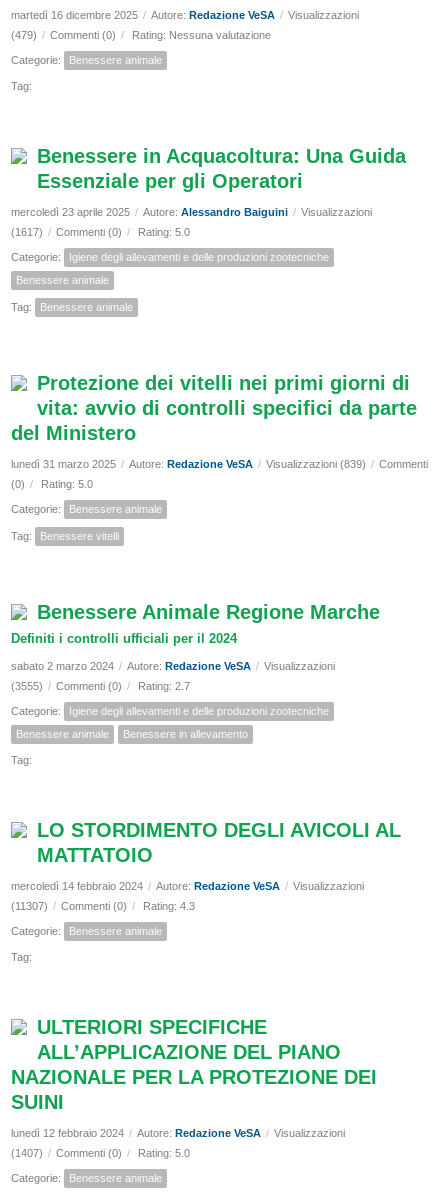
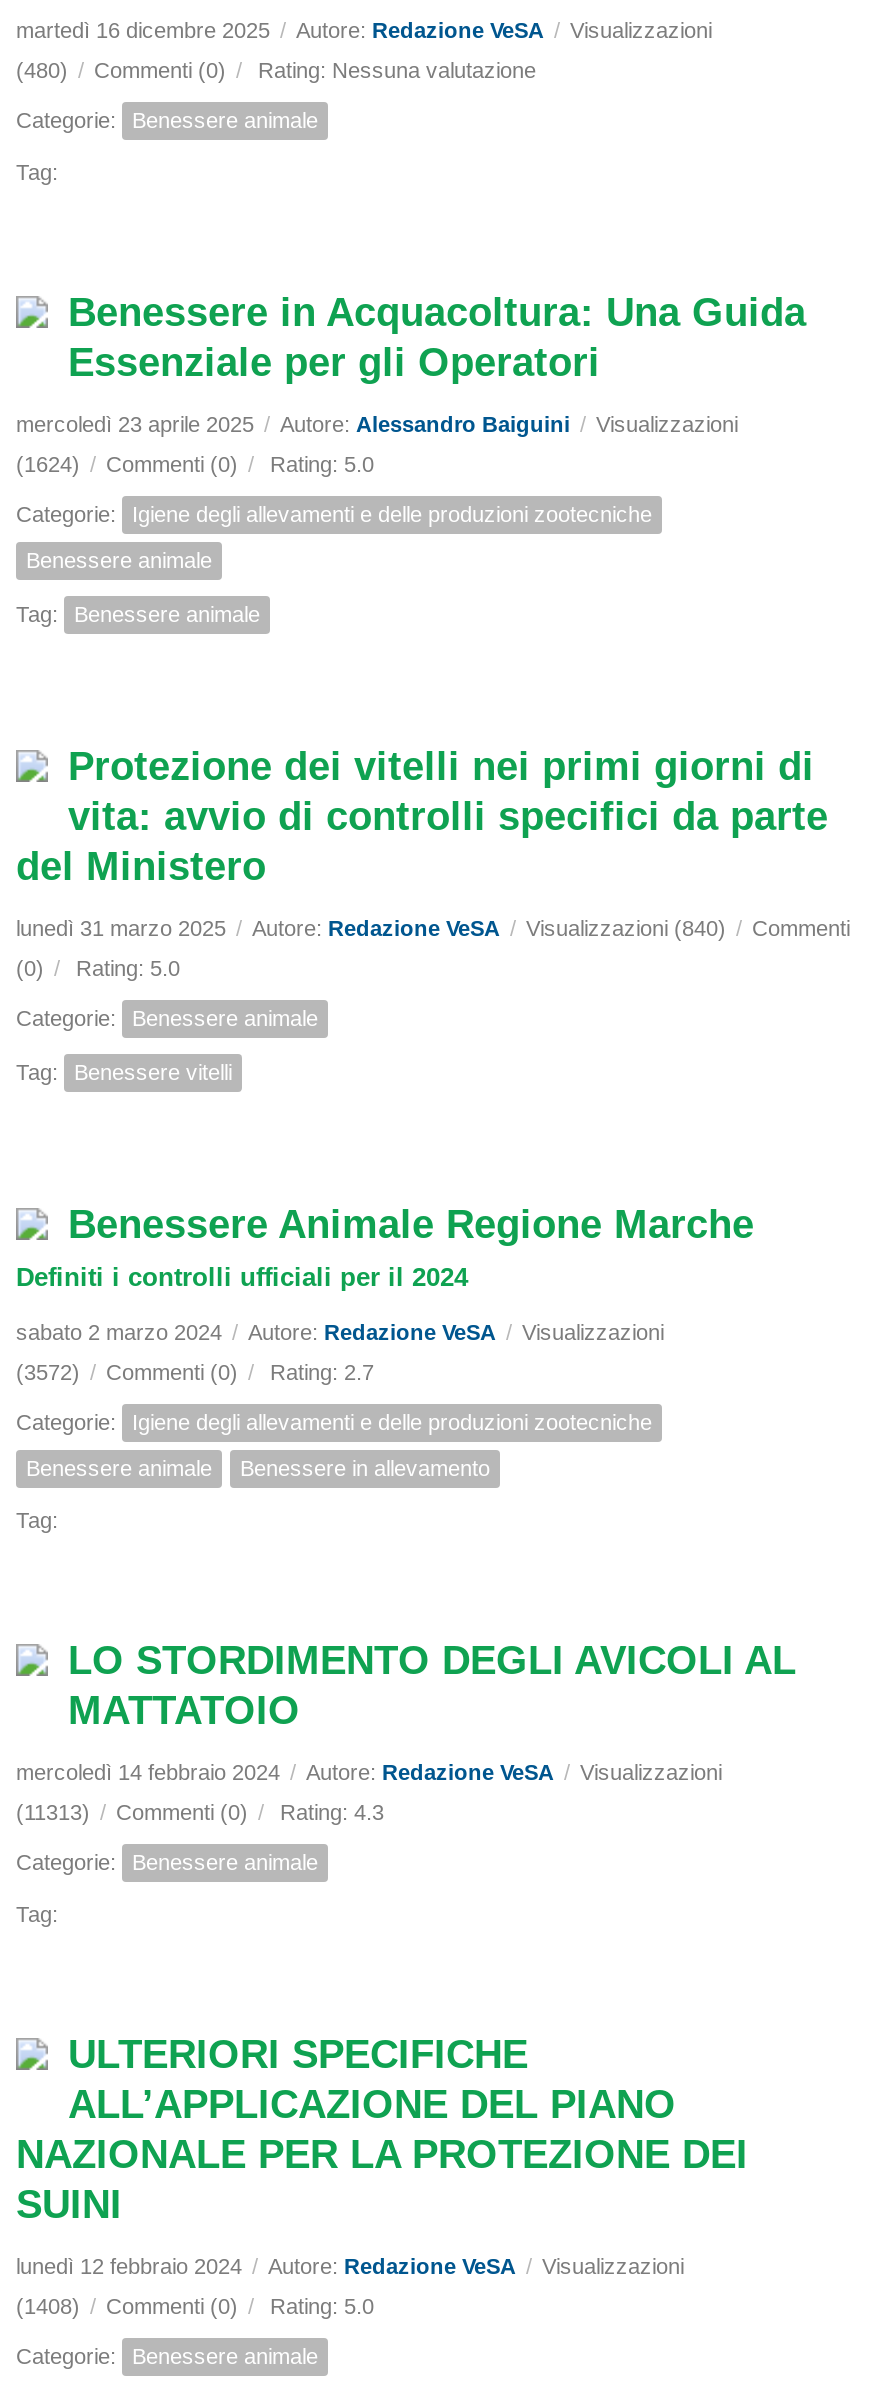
[11,29,274,41] (479) / Commenti (0) / Rating: Nessuna valutazione -> [16,58,542,82] (480) / Commenti (0) / Rating: Nessuna valutazione
[11,226,193,238] (1617) / Commenti (0) / Rating: 5.0 -> [16,452,380,476] (1624) / Commenti (0) / Rating: 5.0
[11,458,428,470] lunedì 31 marzo 2025 / Autore: Redazione VeSA / Visualizzazioni (839) / Commenti -> [16,916,850,940] lunedì 31 marzo 2025 / Autore: Redazione VeSA / Visualizzazioni (840) / Commenti
[11,680,193,692] (3555) / Commenti (0) / Rating: 2.7 -> [16,1360,380,1384] (3572) / Commenti (0) / Rating: 2.7
[11,900,198,912] (11307) / Commenti (0) / Rating: 4.3 -> [16,1800,390,1824] (11313) / Commenti (0) / Rating: 4.3
[11,1147,193,1159] (1407) / Commenti (0) / Rating: 5.0 -> [16,2294,380,2318] (1408) / Commenti (0) / Rating: 5.0

